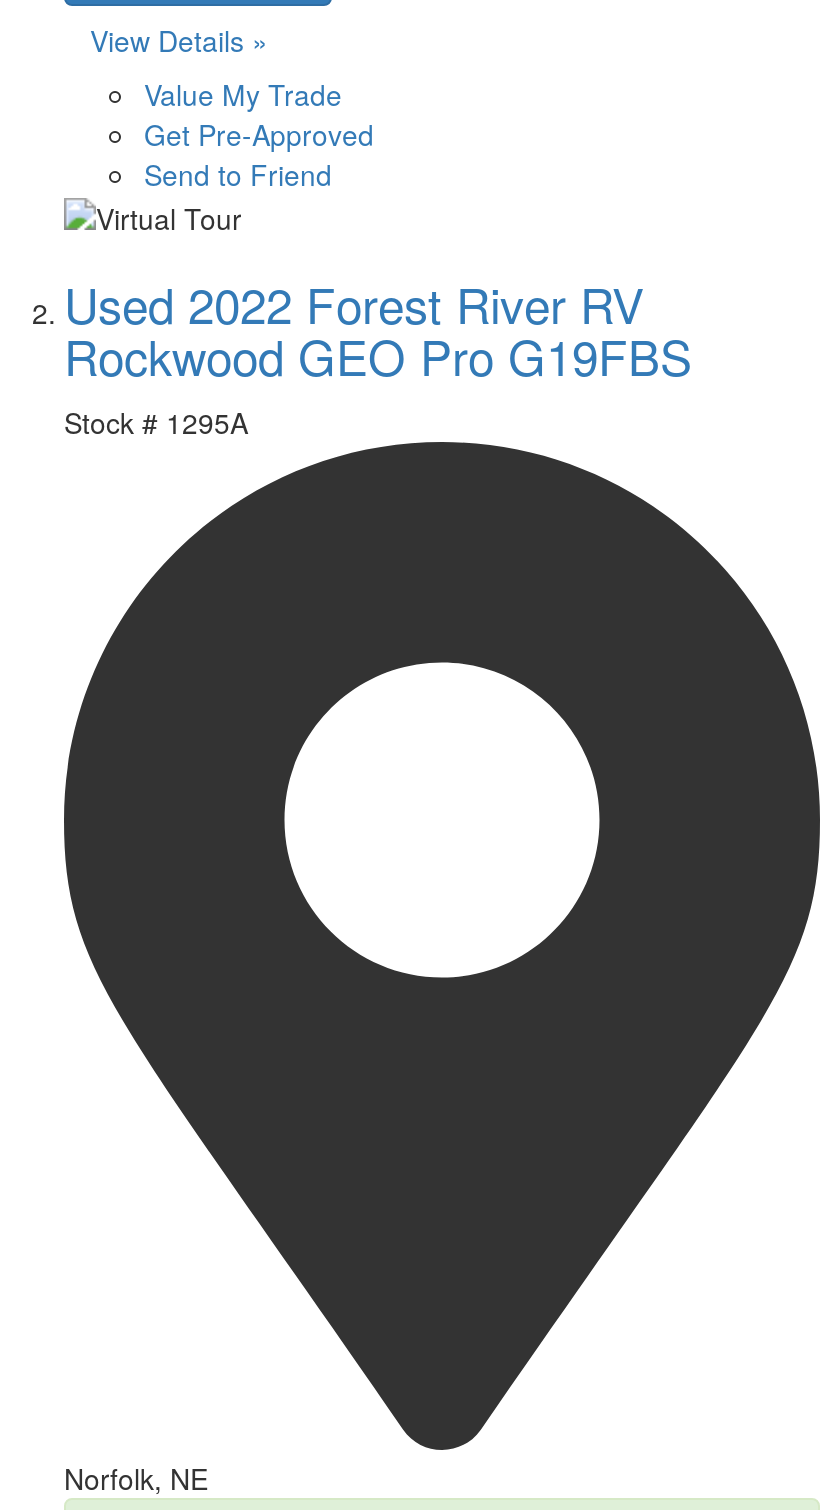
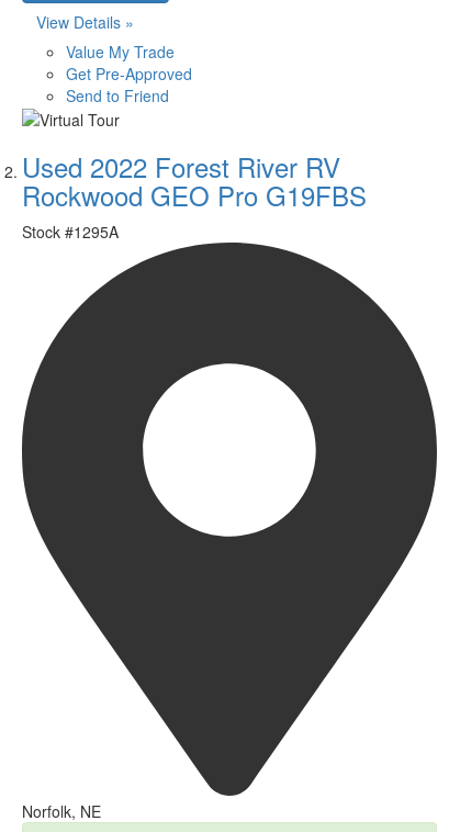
[64,402,248,442] Stock # 1295A -> [22,221,119,243] Stock #1295A

